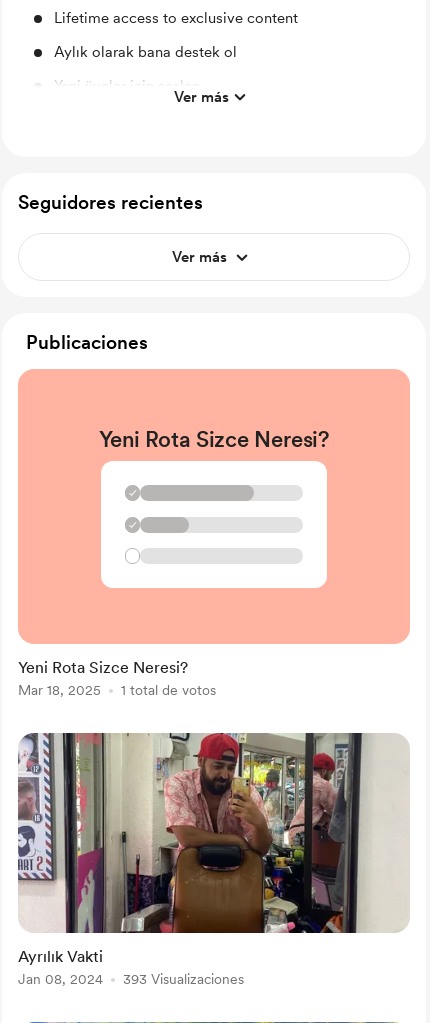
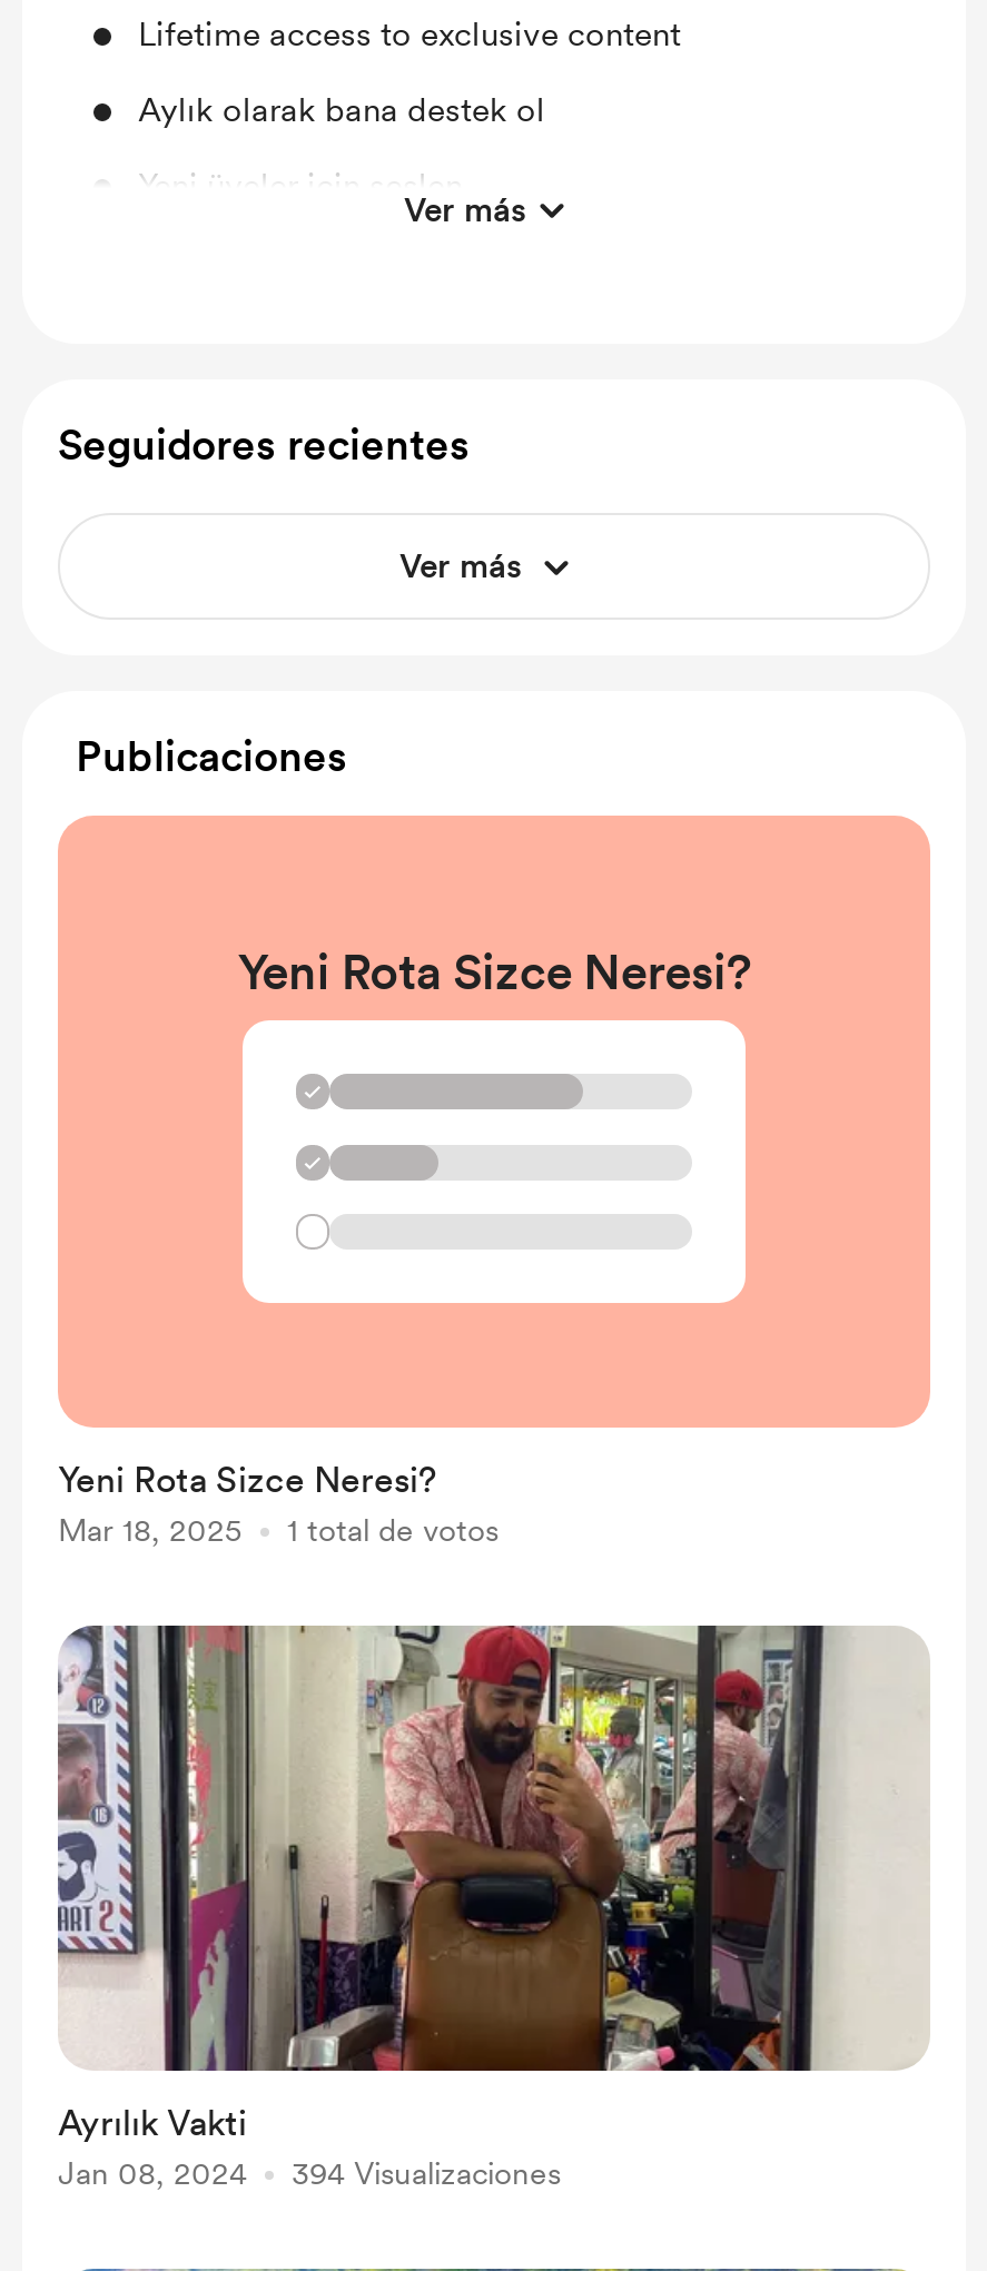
[123,971,244,987] 393 Visualizaciones -> [292,2155,561,2191] 394 Visualizaciones

